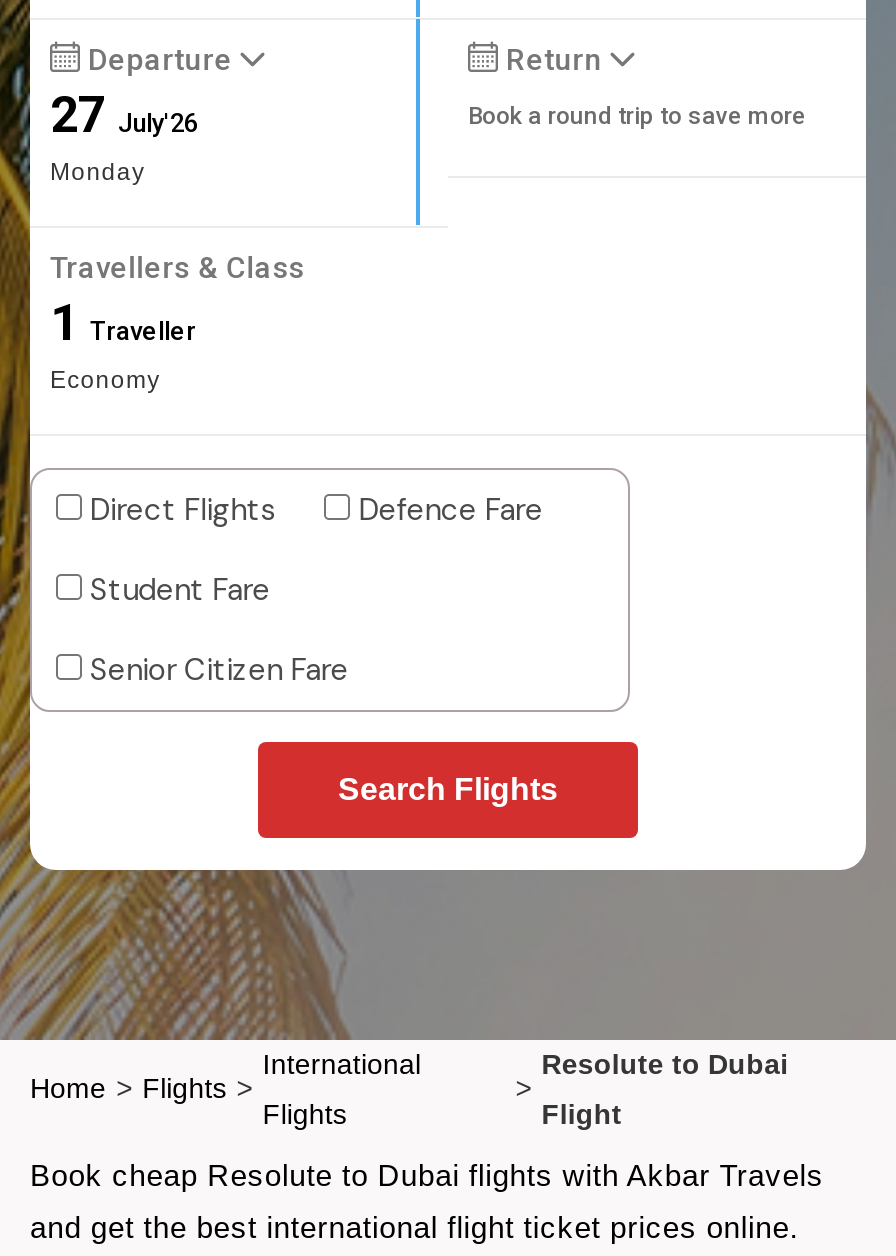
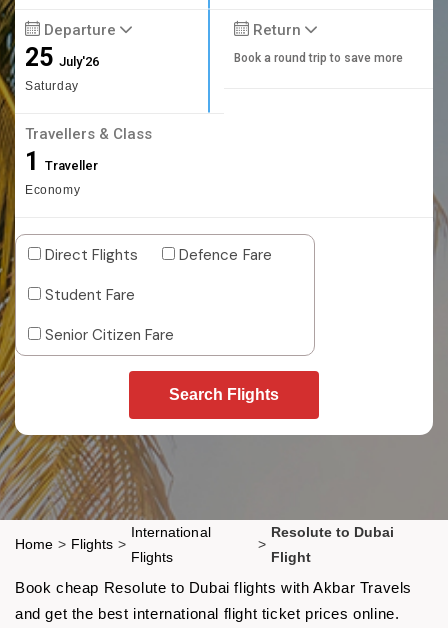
[50,86,198,186] 27 July'26 | Monday -> [25,43,99,93] 25 July'26 | Saturday

